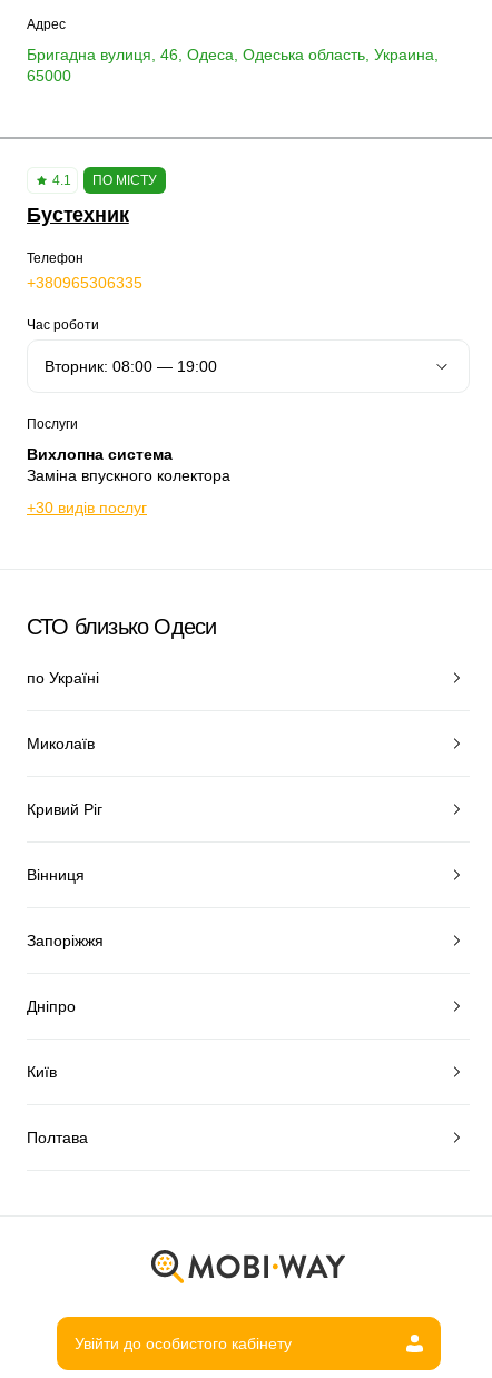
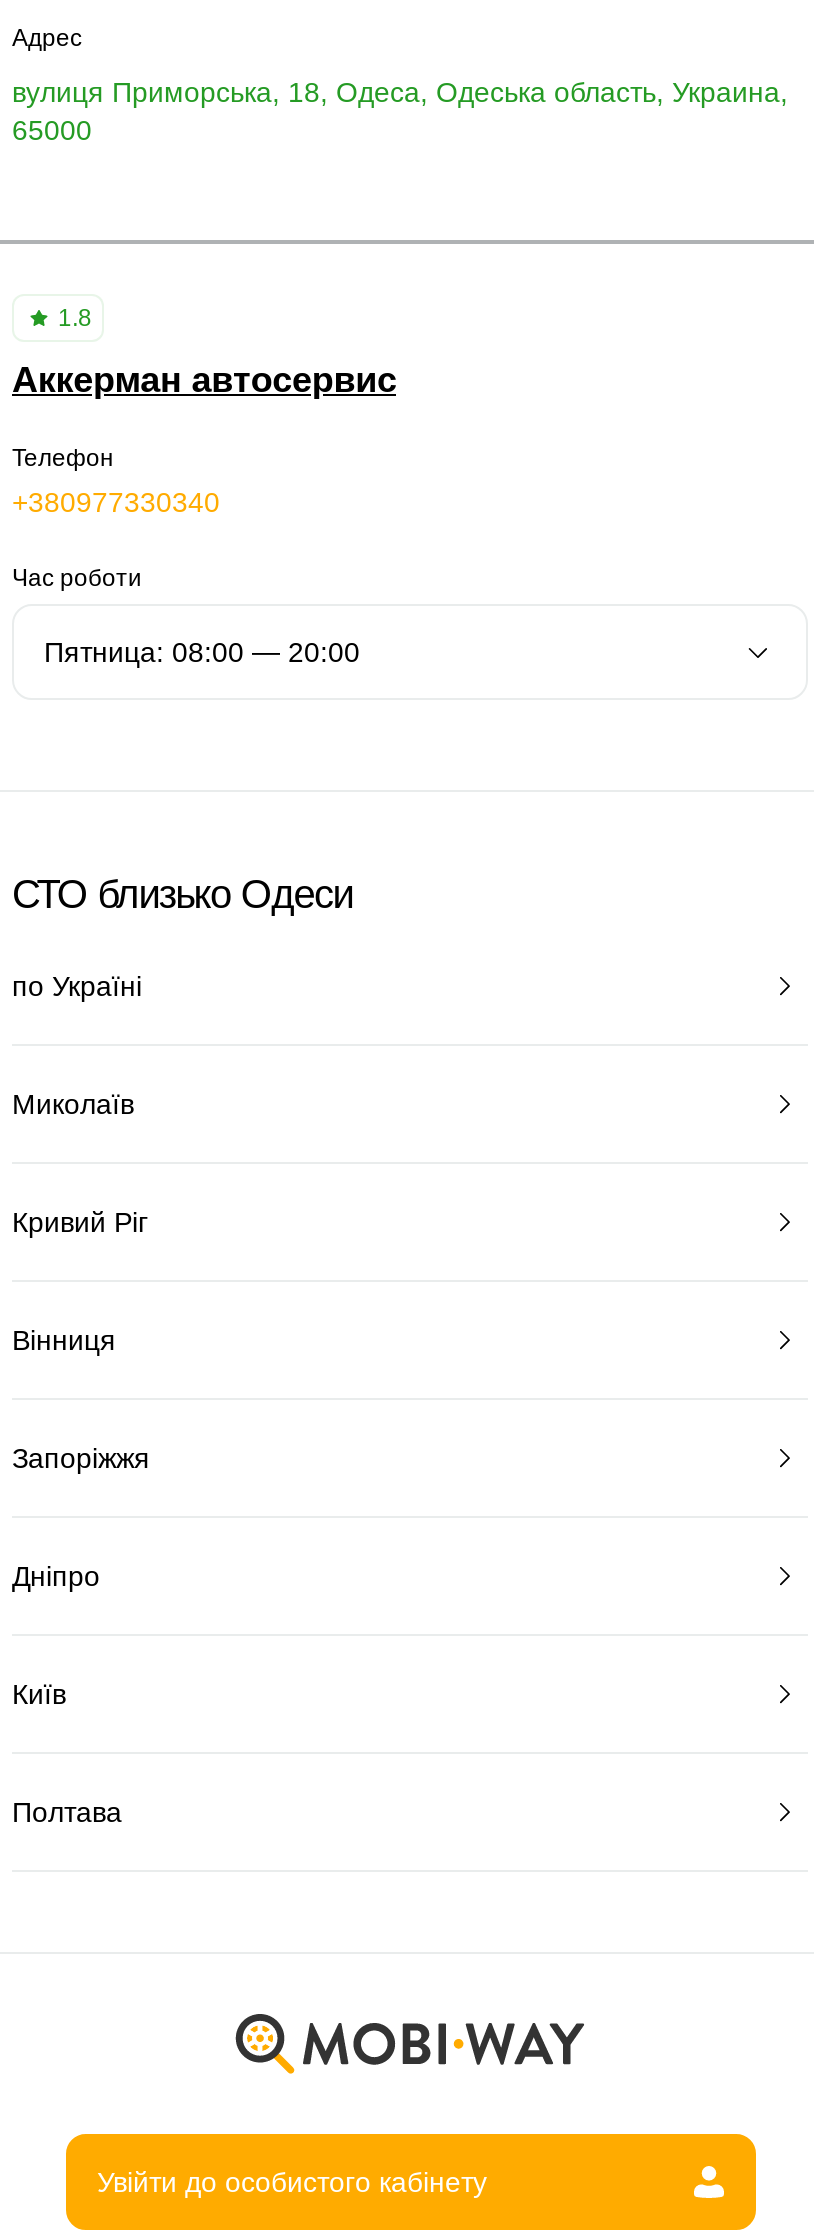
[27,46,439,63] Бригадна вулиця, 46, Одеса, Одеська область, Украина, -> [12,76,788,108] вулиця Приморська, 18, Одеса, Одеська область, Украина,
[52,173,157,188] 4.1 | ПО МІСТУ -> [58,304,92,332] 1.8
[27,204,129,226] Бустехник -> [12,360,397,400] Аккерман автосервис
[27,274,142,292] +380965306335 -> [12,486,220,518] +380977330340
[27,416,230,516] Послуги | Вихлопна система | Заміна впускного колектора | +30 видів послуг -> none

